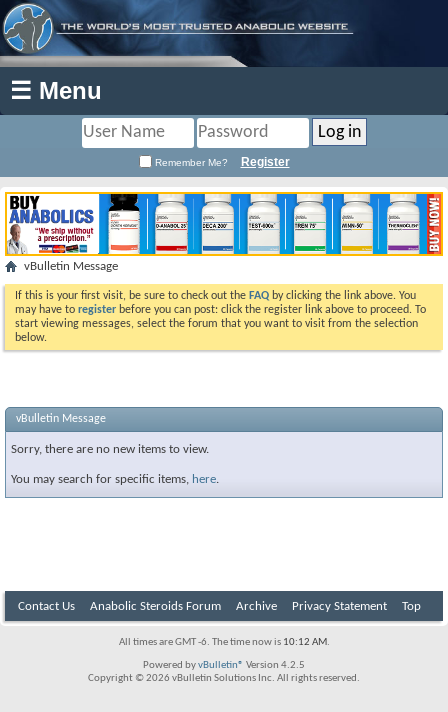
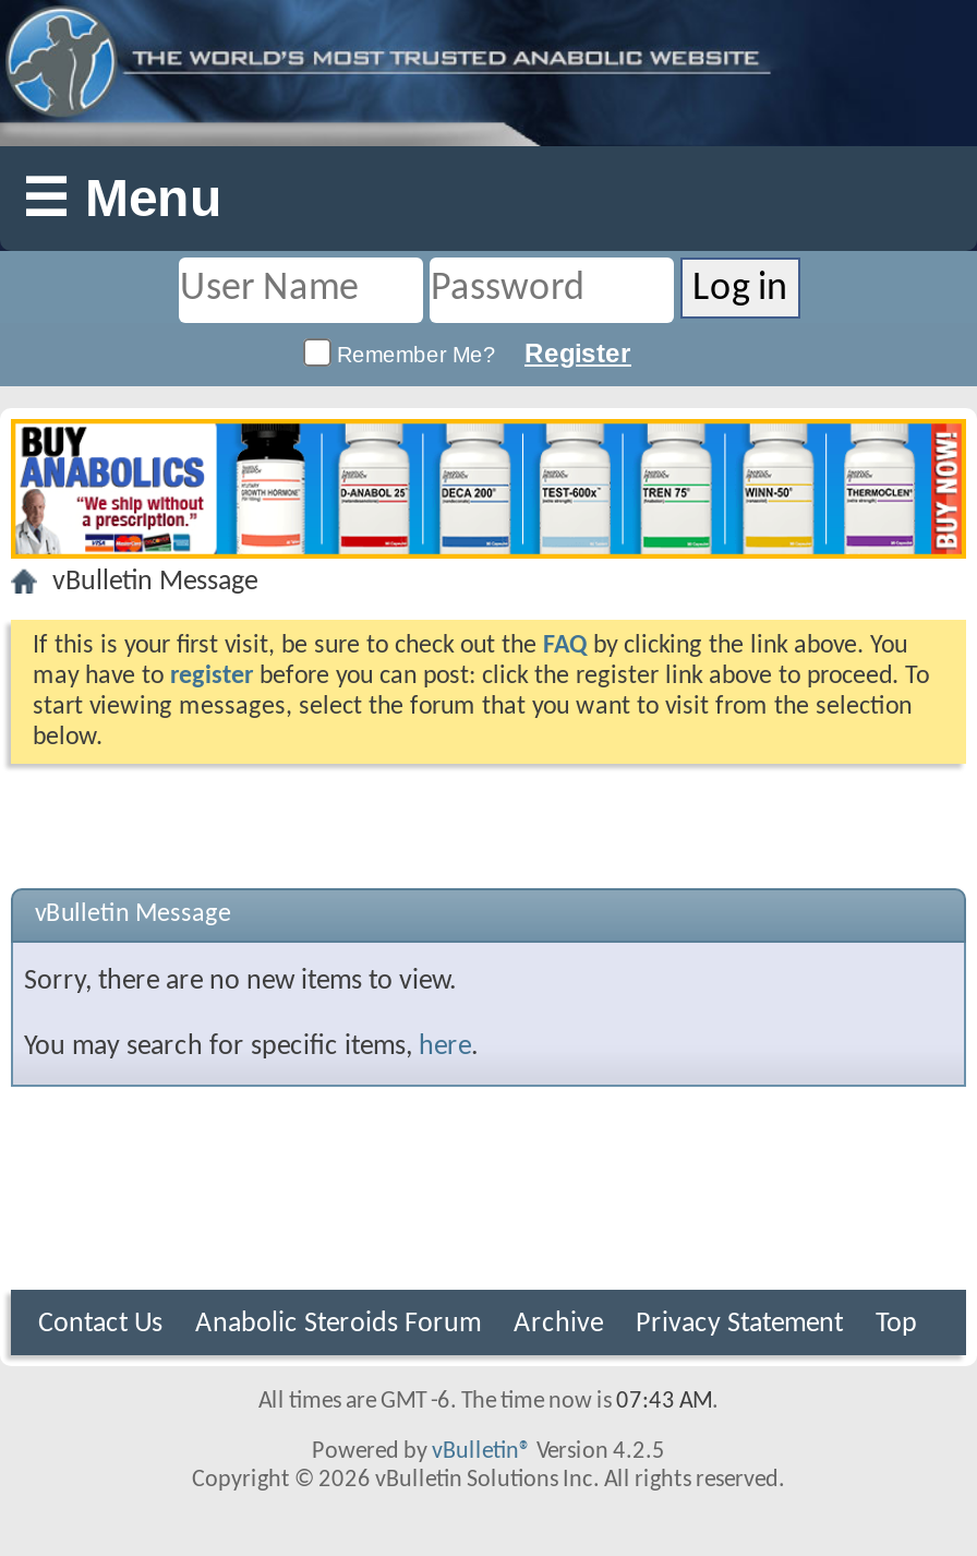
[118,637,329,648] All times are GMT -6. The time now is 10:12 AM. -> [258,1390,719,1414] All times are GMT -6. The time now is 07:43 AM.

